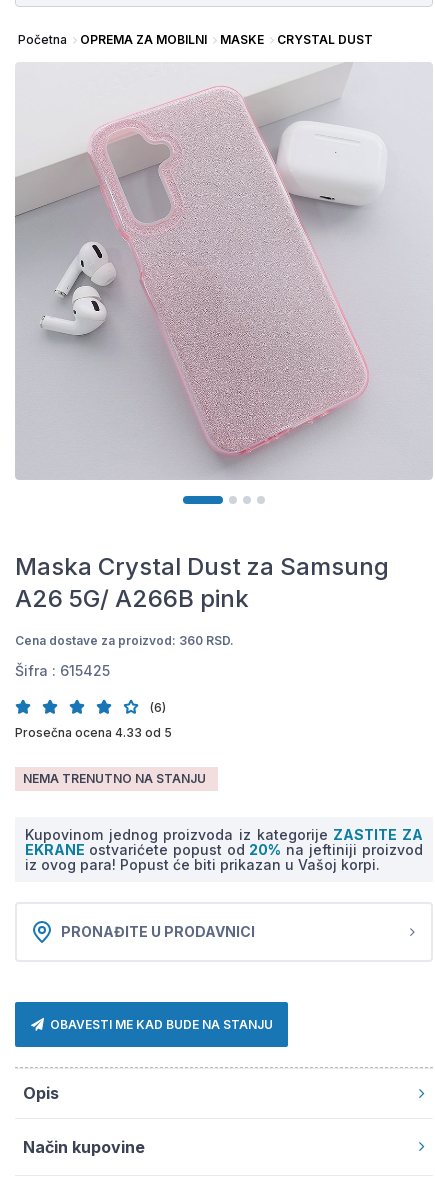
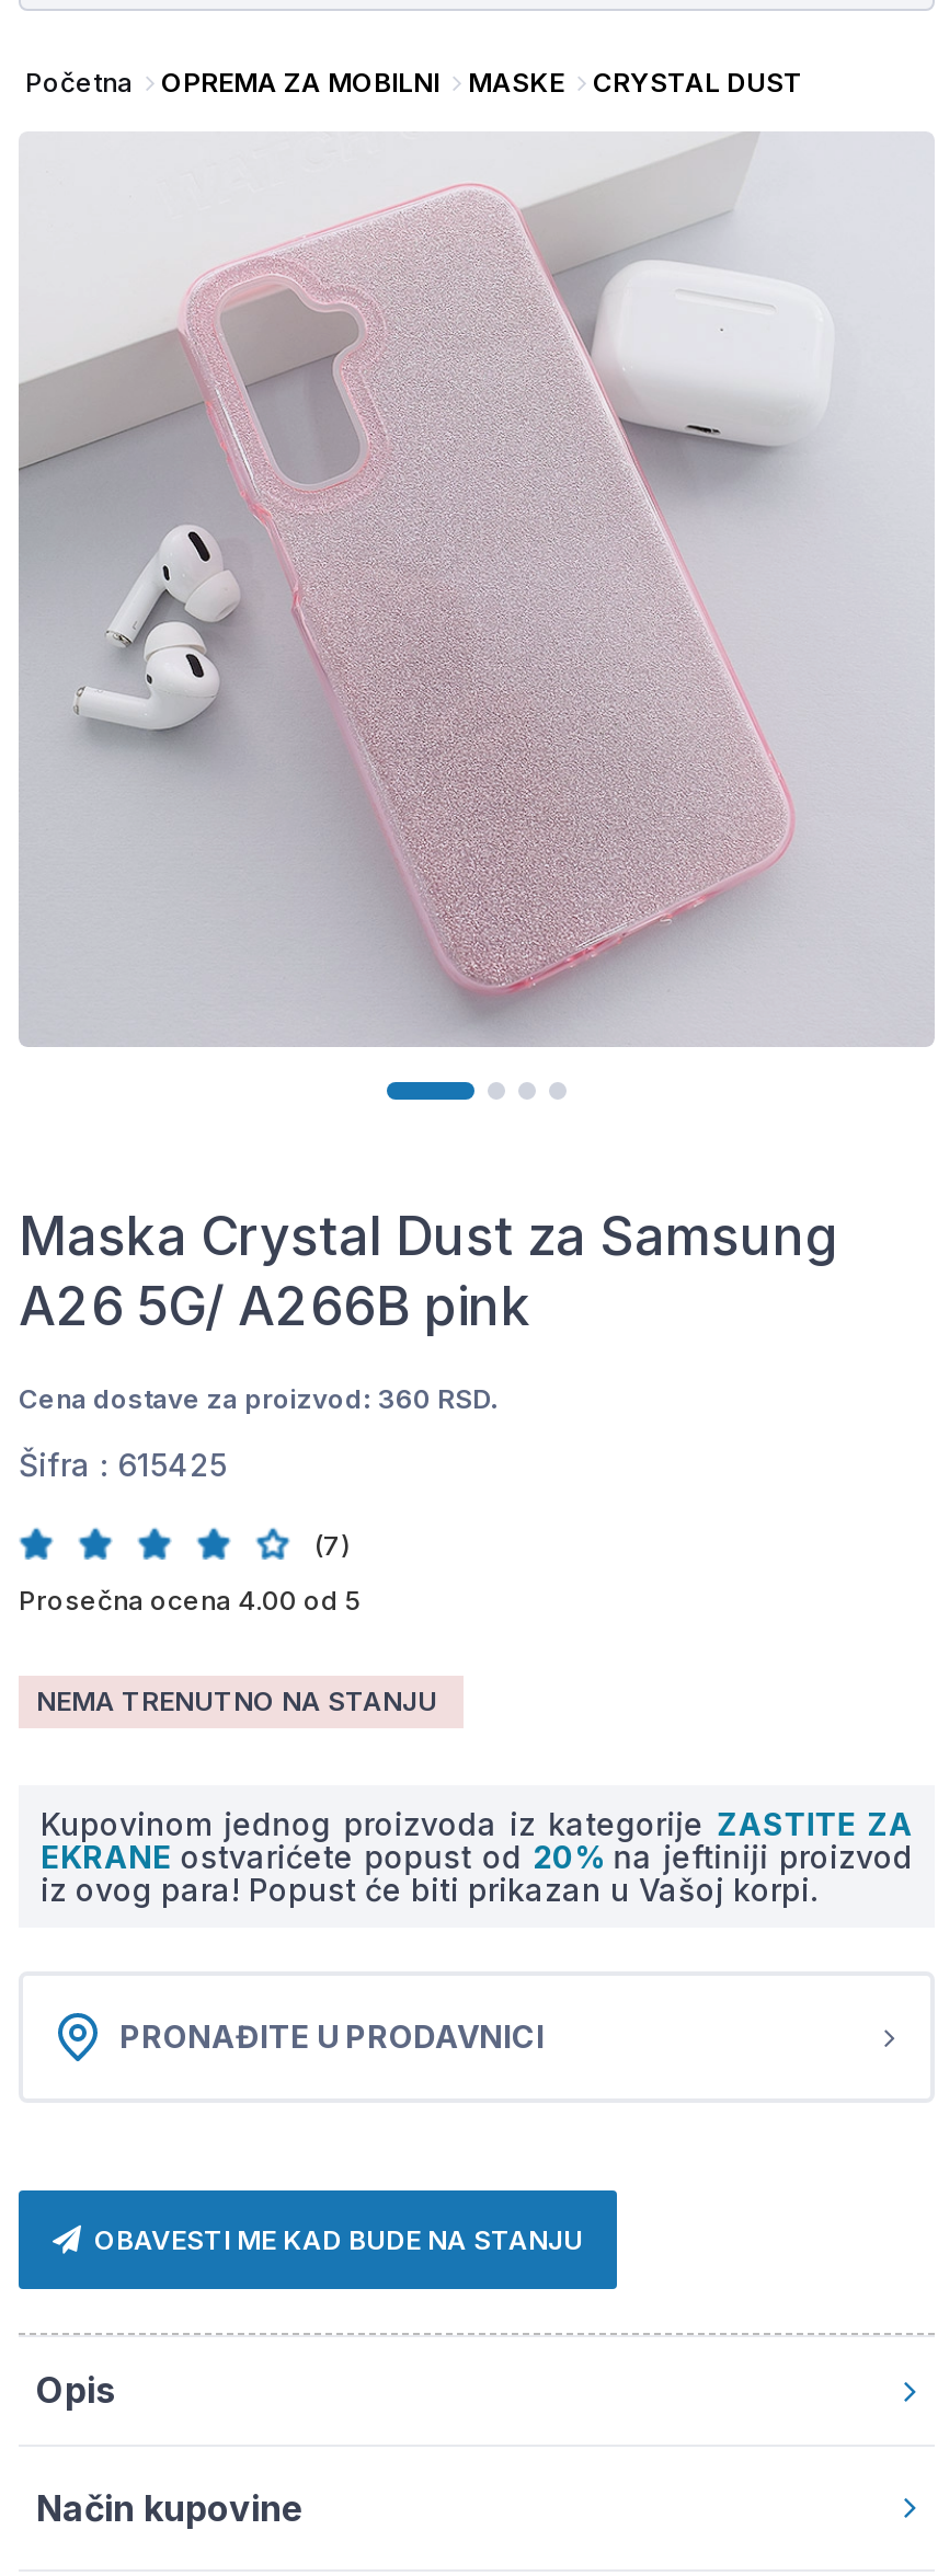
[150,700,166,715] (6) -> [314,1529,350,1562] (7)
[15,725,172,740] Prosečna ocena 4.33 od 5 -> [19,1584,363,1617] Prosečna ocena 4.00 od 5

